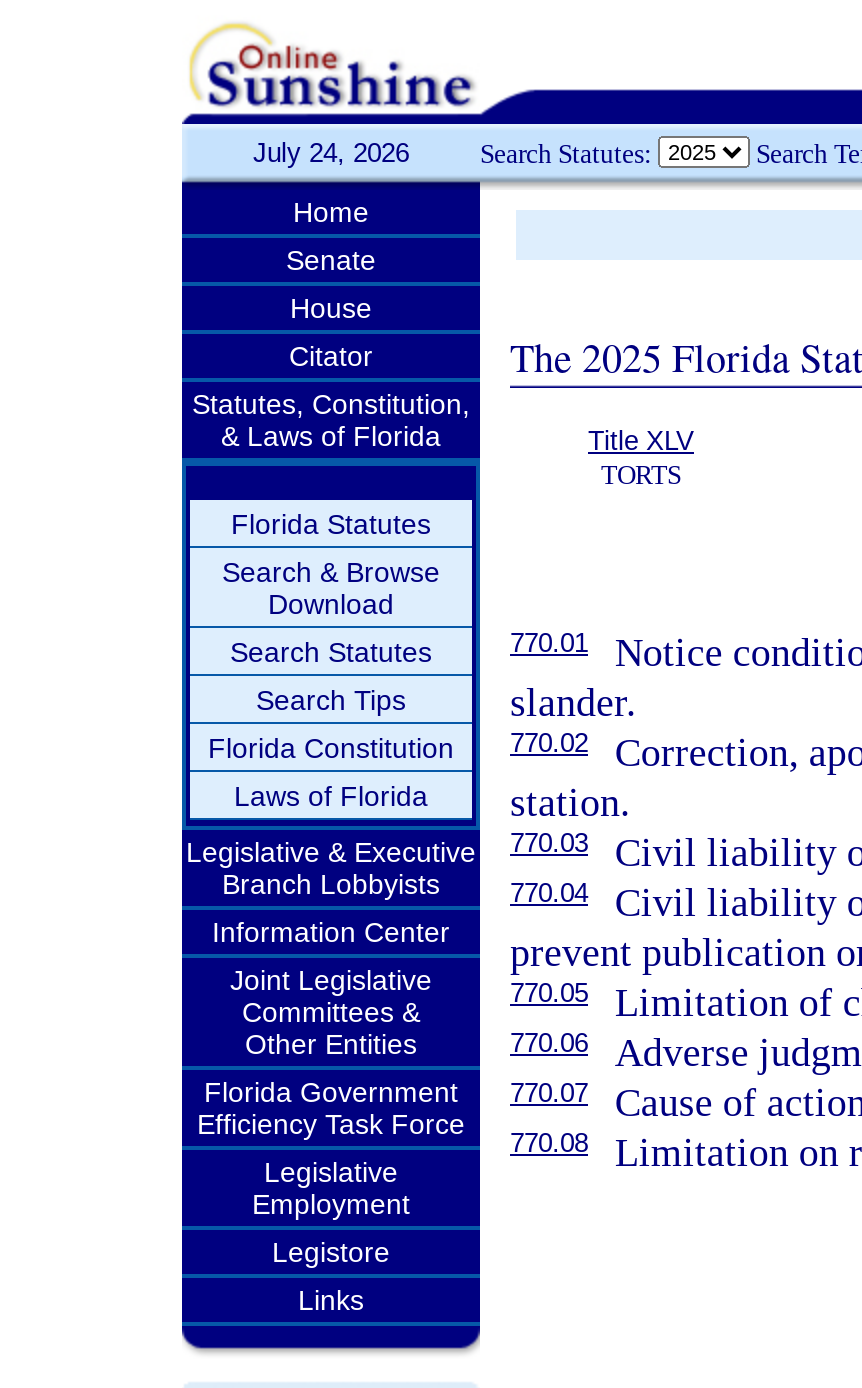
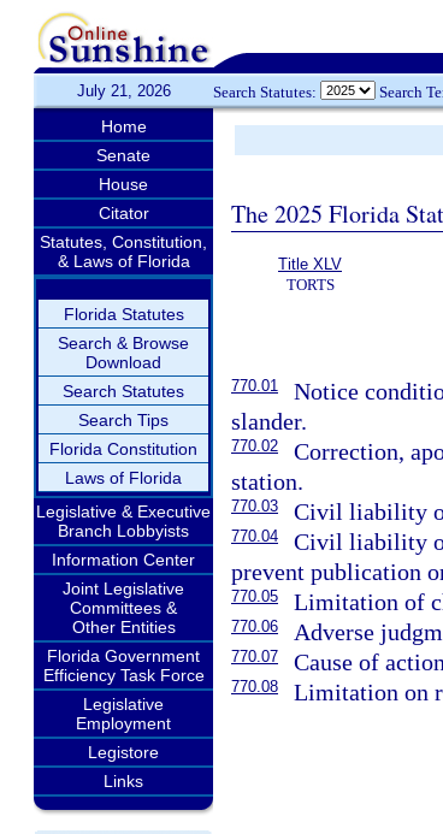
[253,138,409,168] July 24, 2026 -> [76,82,170,100] July 21, 2026

